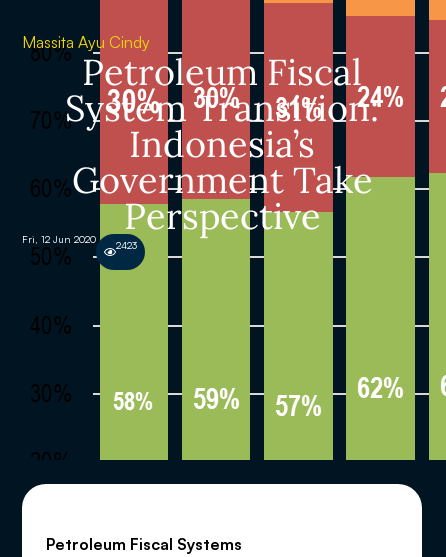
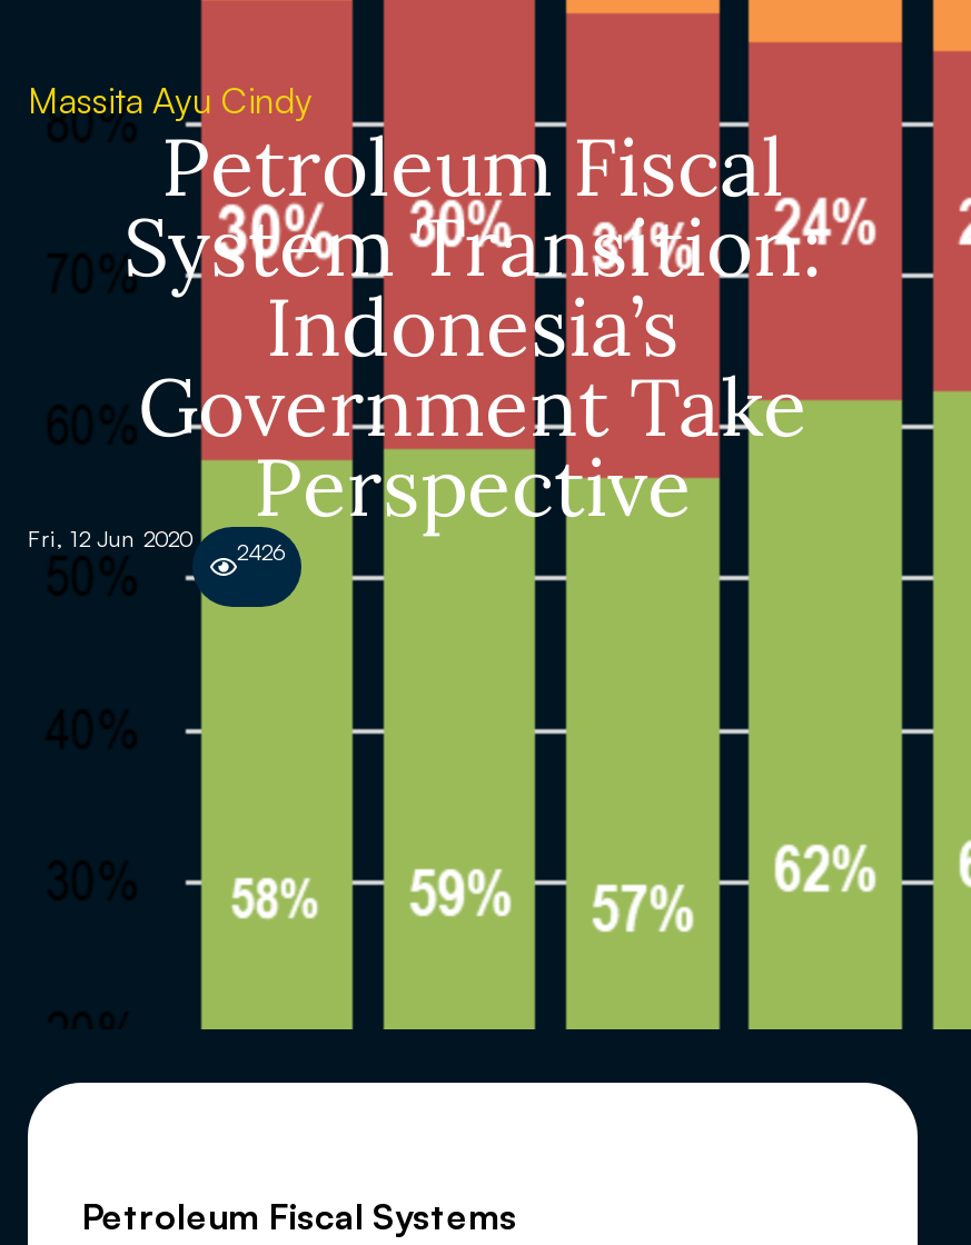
[22,233,137,251] Fri, 12 Jun 2020 2423 -> [28,525,284,565] Fri, 12 Jun 2020 2426

